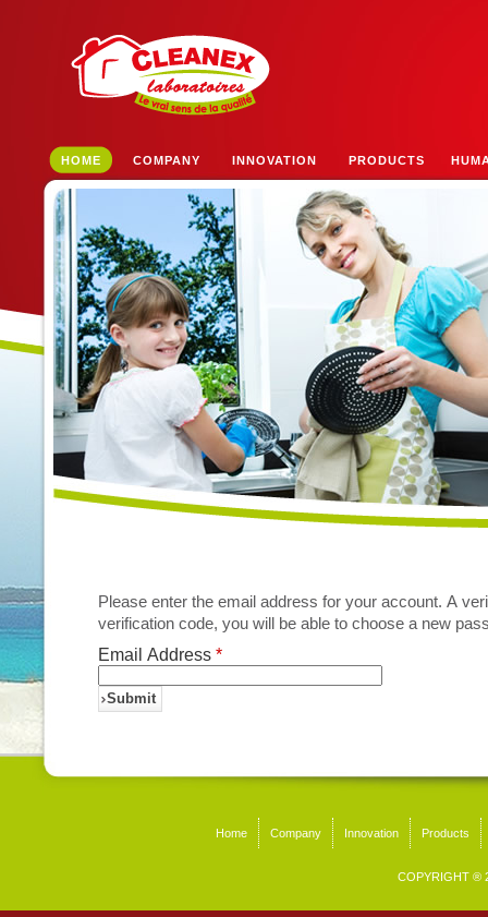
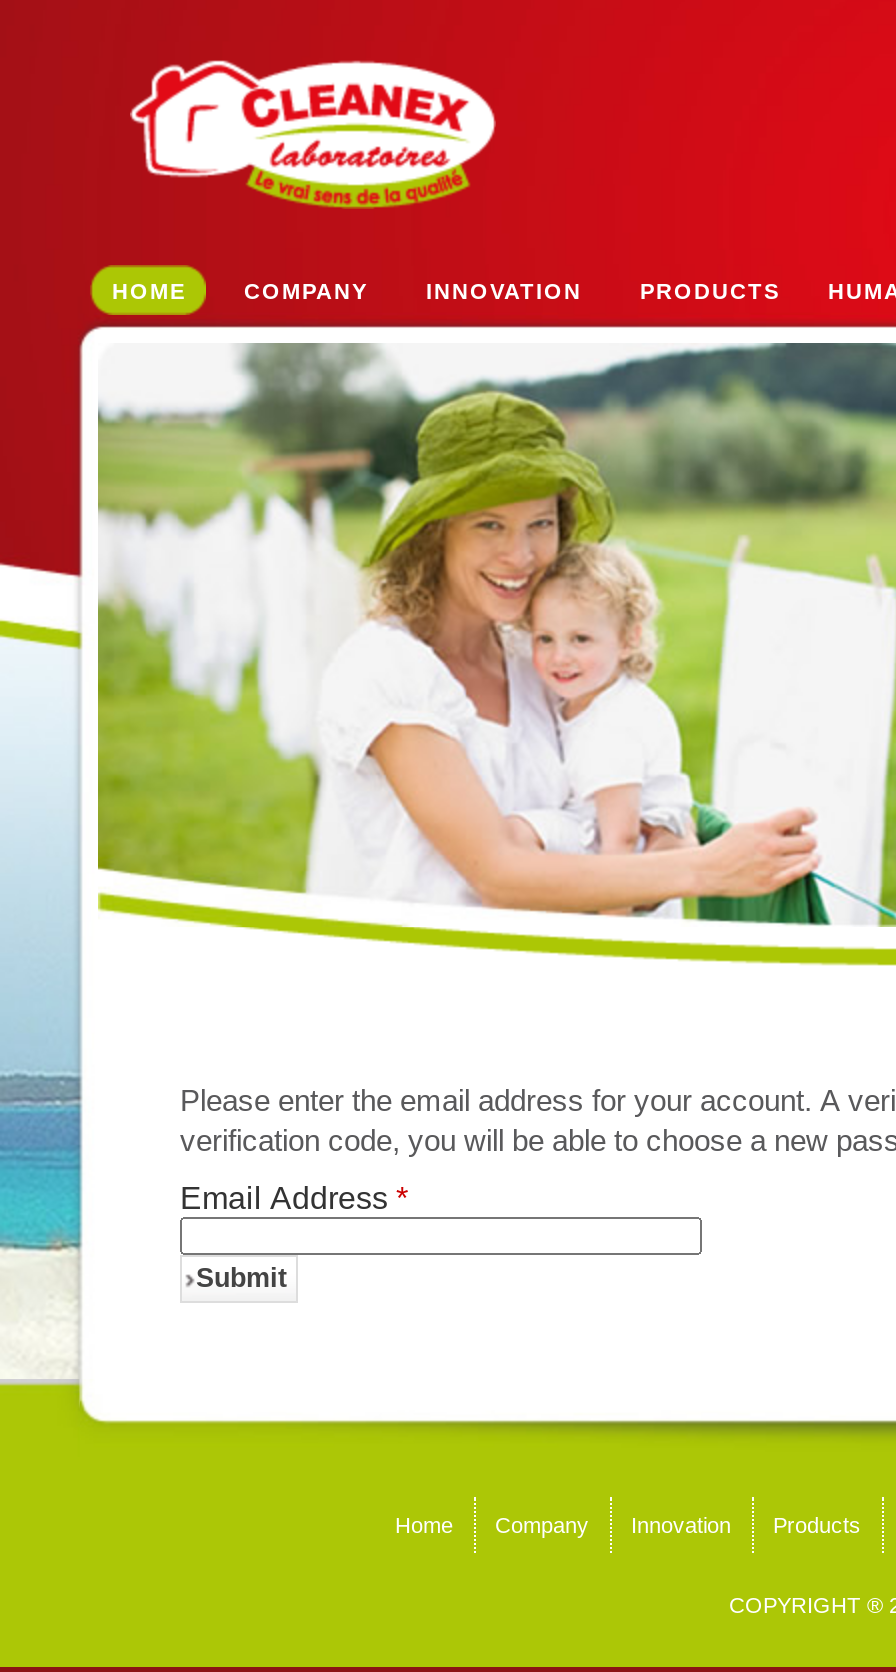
[52,188,485,507] [image] -> [96,341,890,927] [image]

